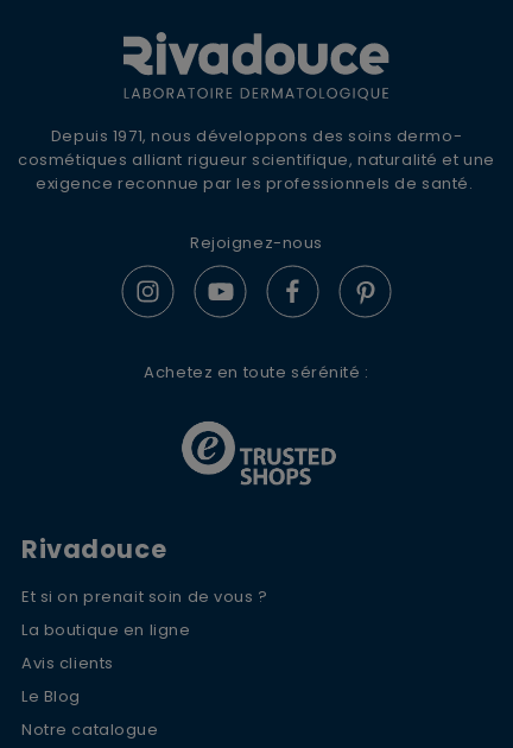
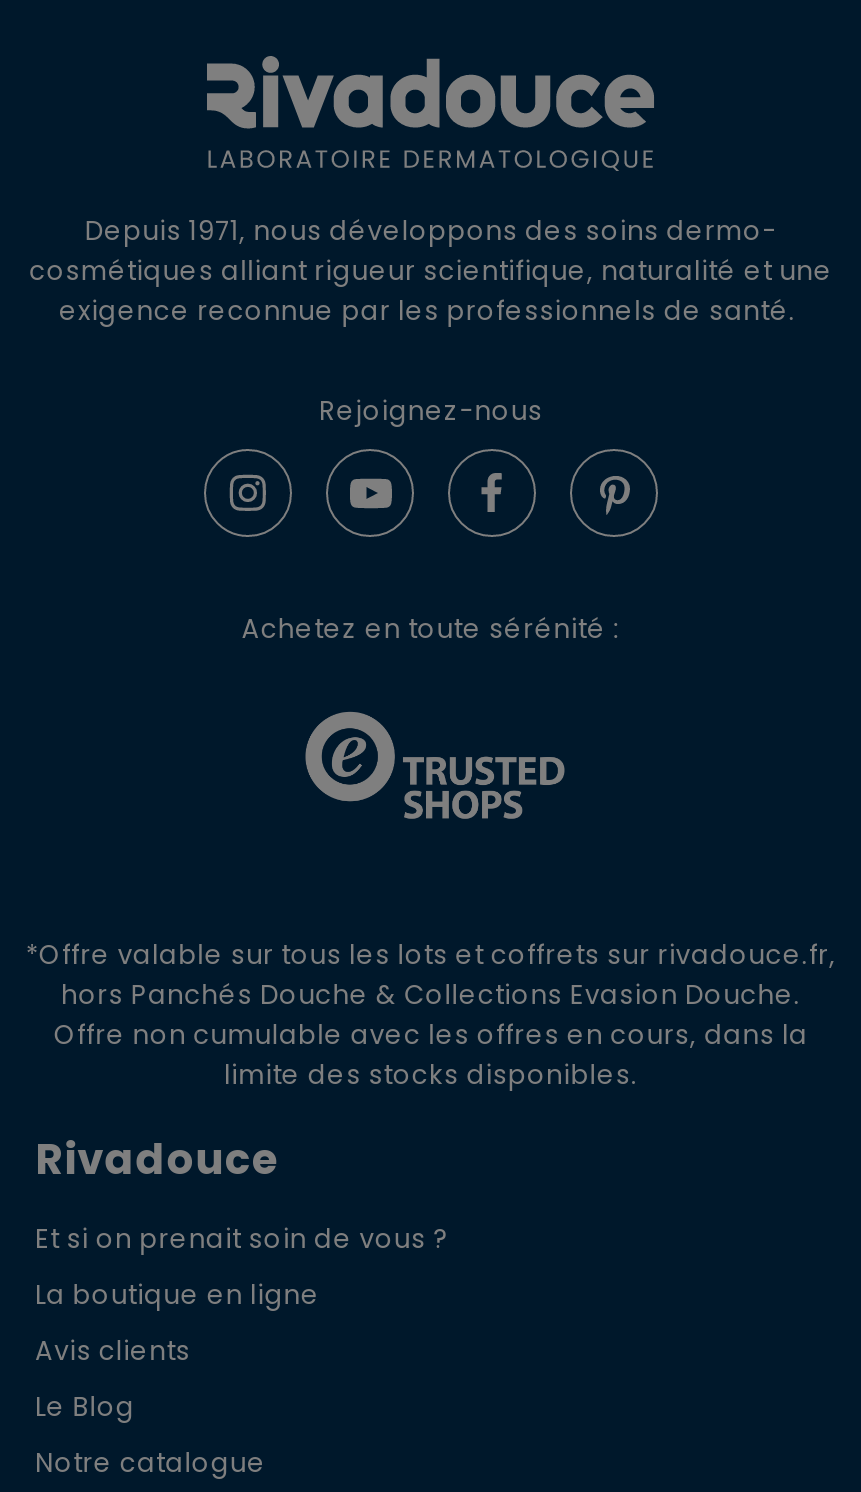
none -> [26,935,836,1093] *Offre valable sur tous les lots et coffrets sur rivadouce.fr, | hors Panchés Douche & Collections Evasion Douche. | Offre non cumulable avec les offres en cours, dans la | limite des stocks disponibles.

